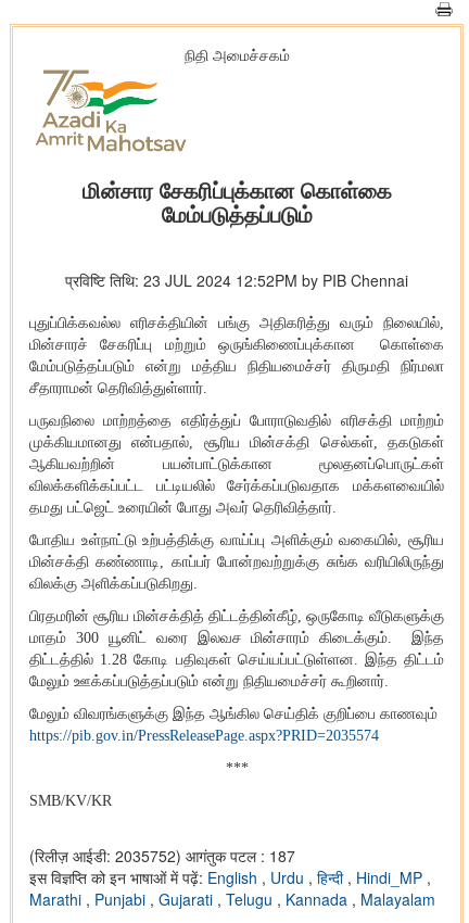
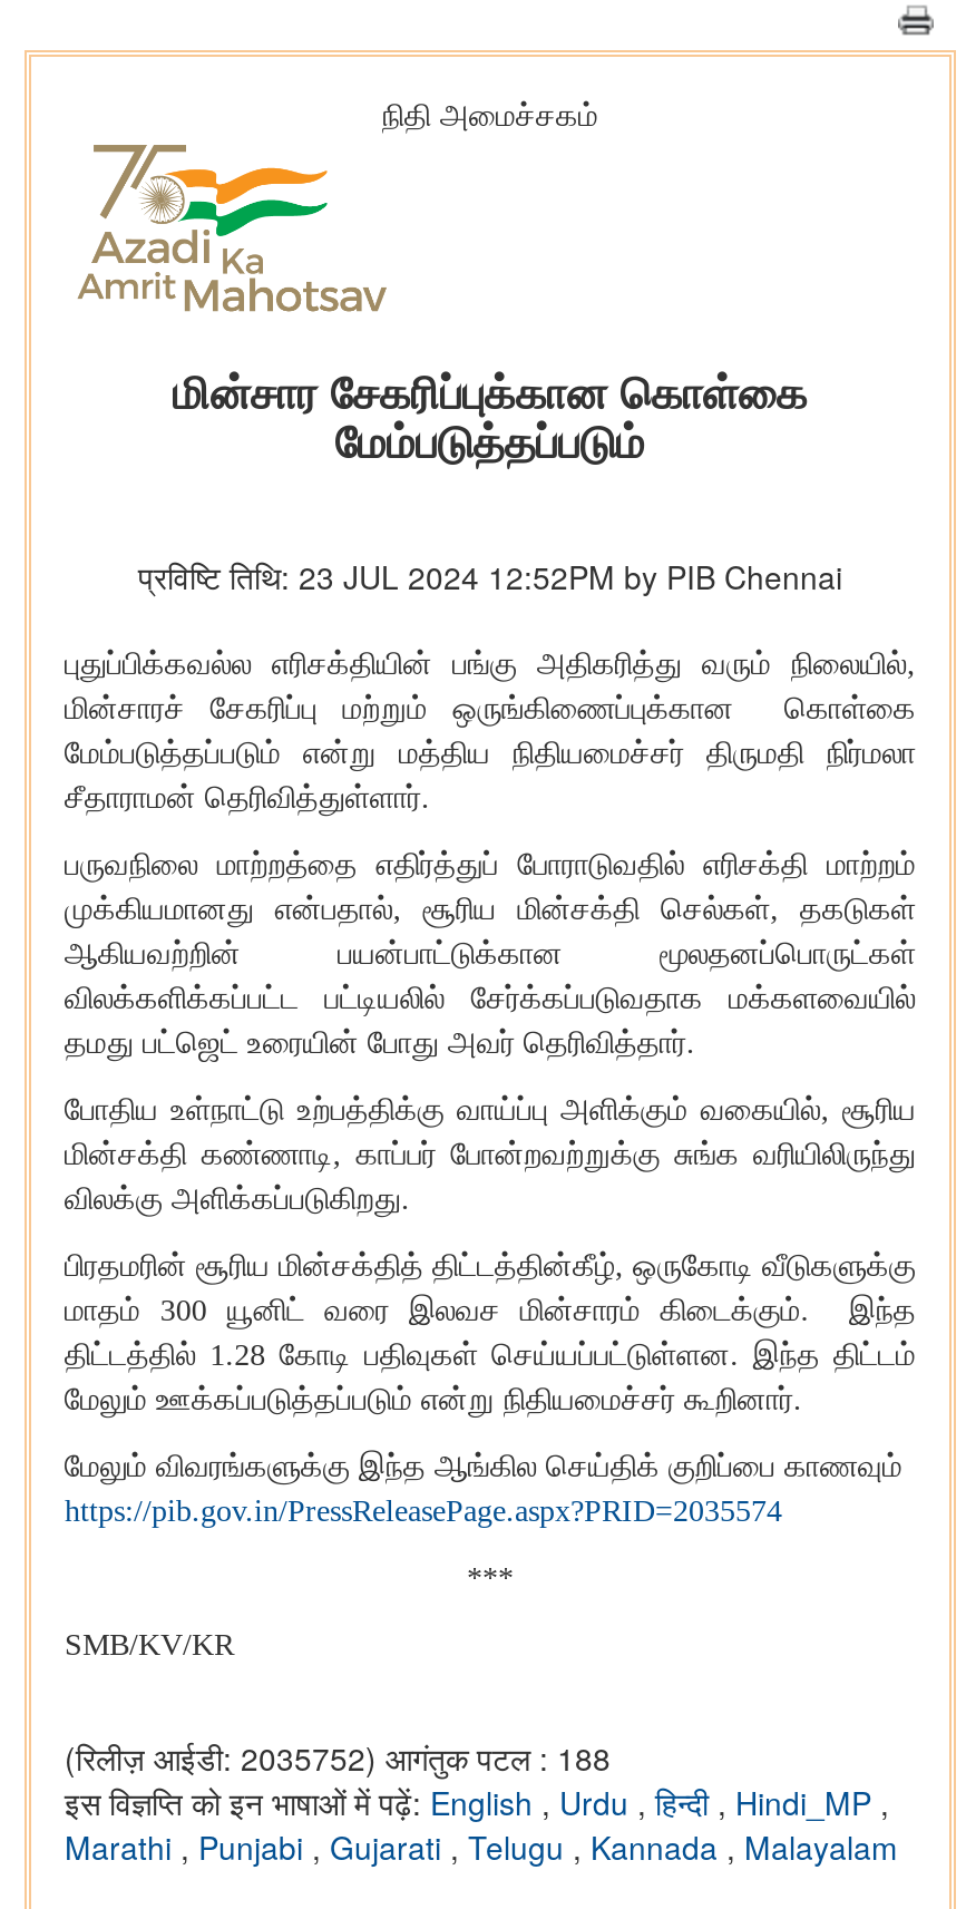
[29,845,295,867] (रिलीज़ आईडी: 2035752) आगंतुक पटल : 187 -> [65,1736,611,1781] (रिलीज़ आईडी: 2035752) आगंतुक पटल : 188

